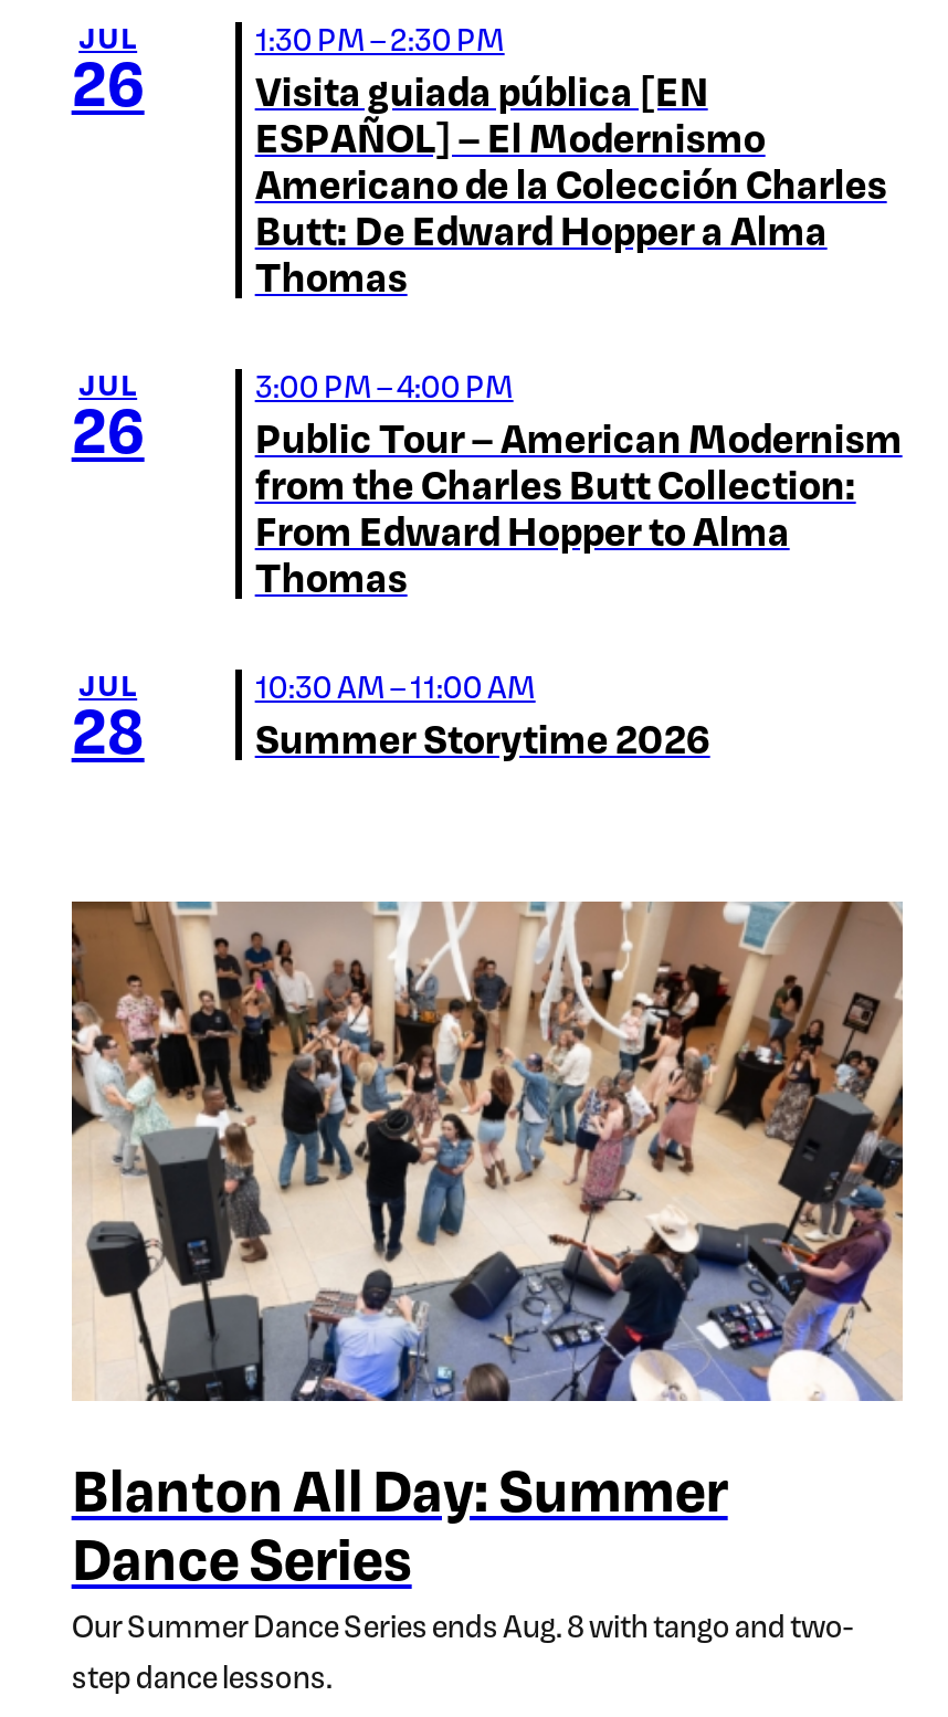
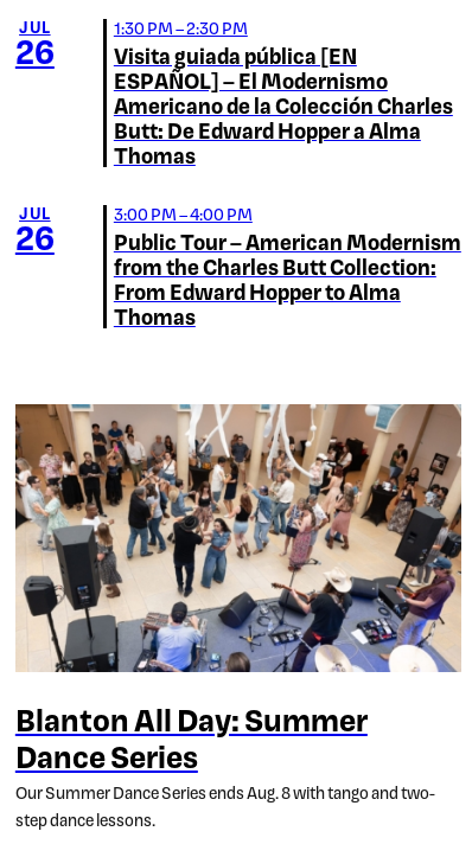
[71,665,144,769] JUL | 28 -> none
[255,665,710,762] 10:30 AM – 11:00 AM | Summer Storytime 2026 -> none

